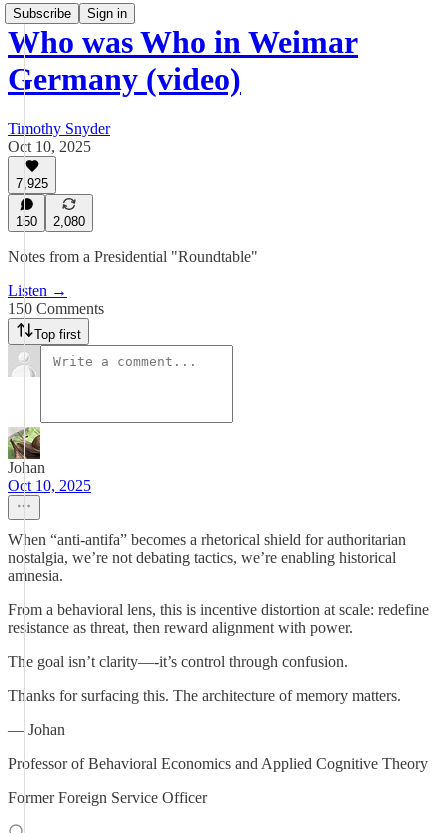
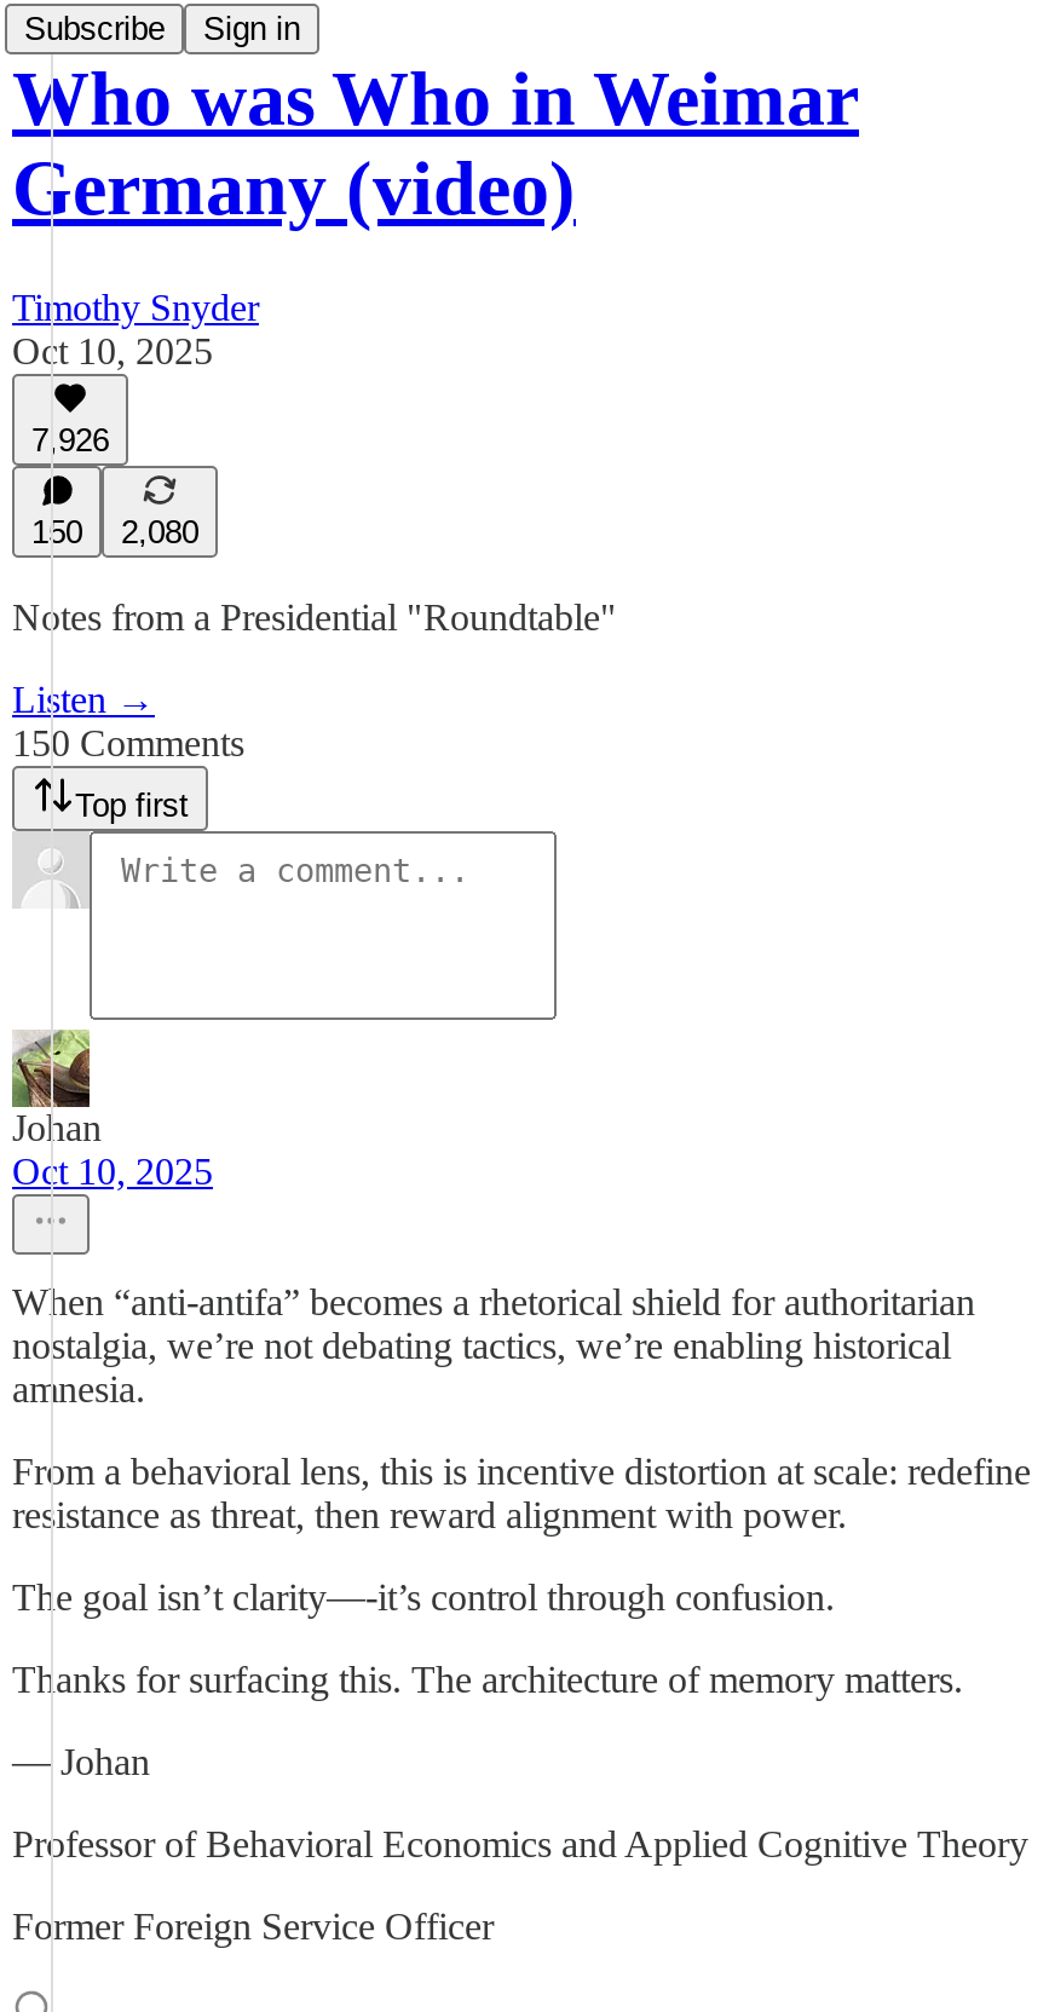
[16,176,48,191] 7,925 -> [31,422,109,458] 7,926

